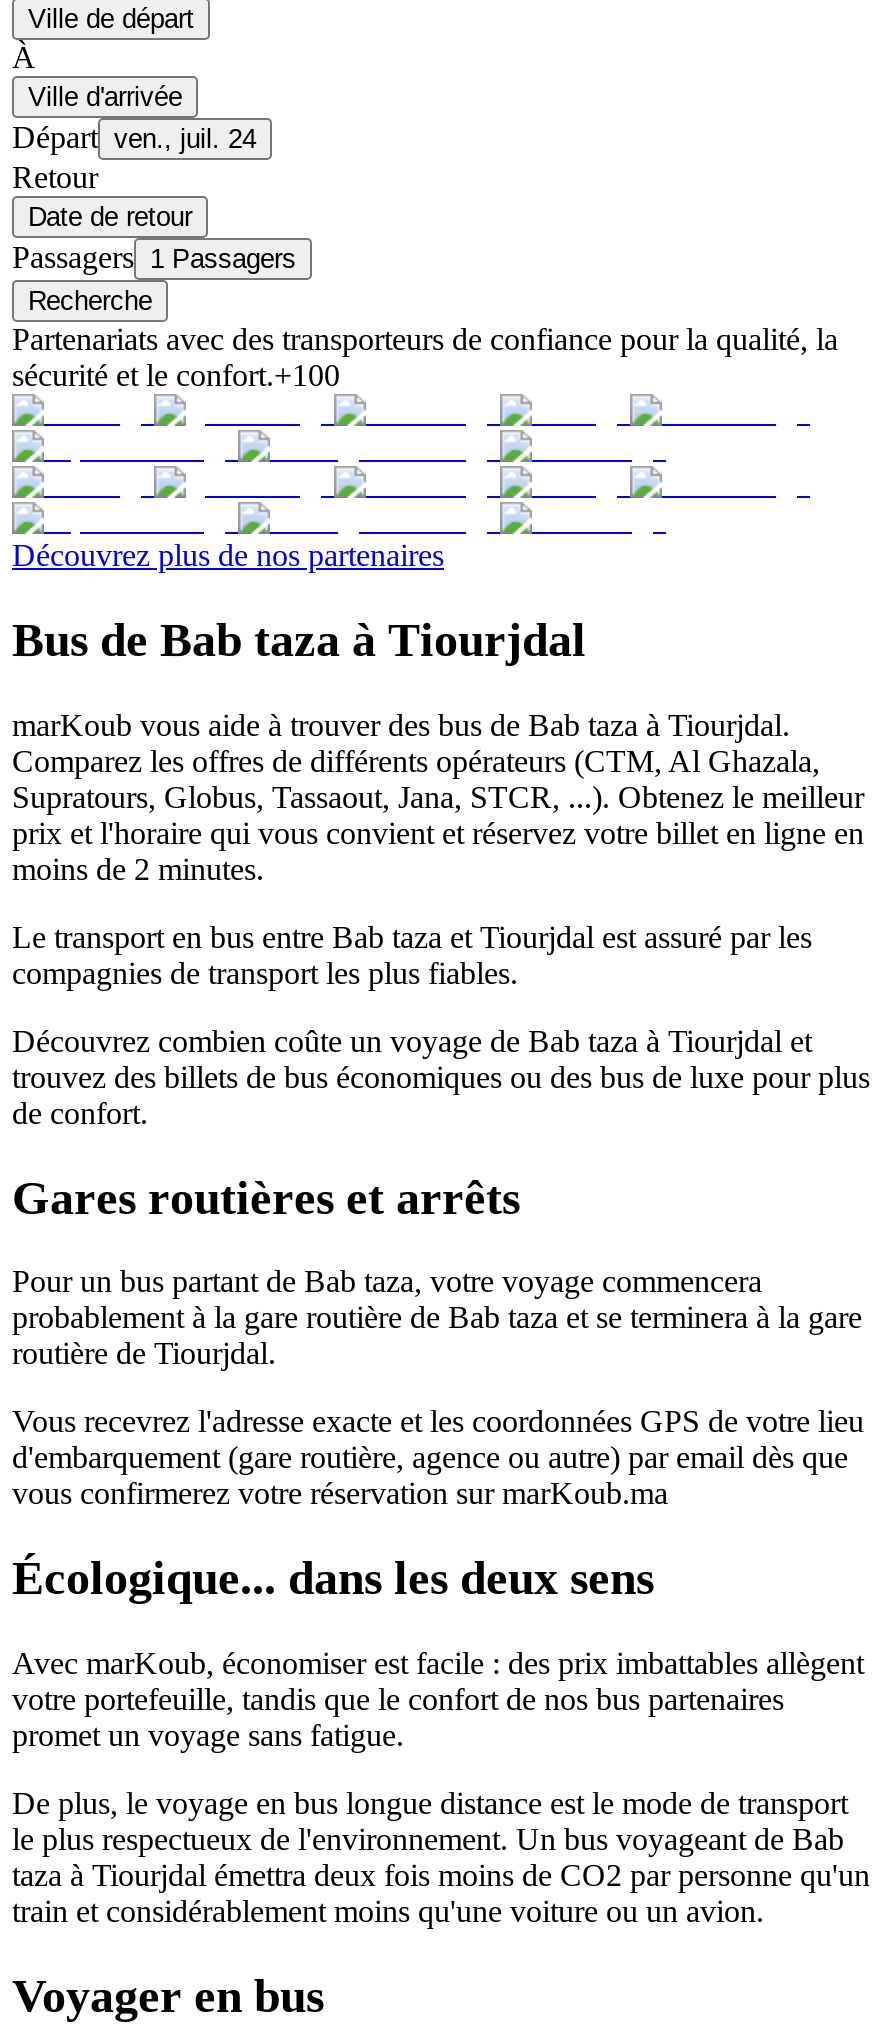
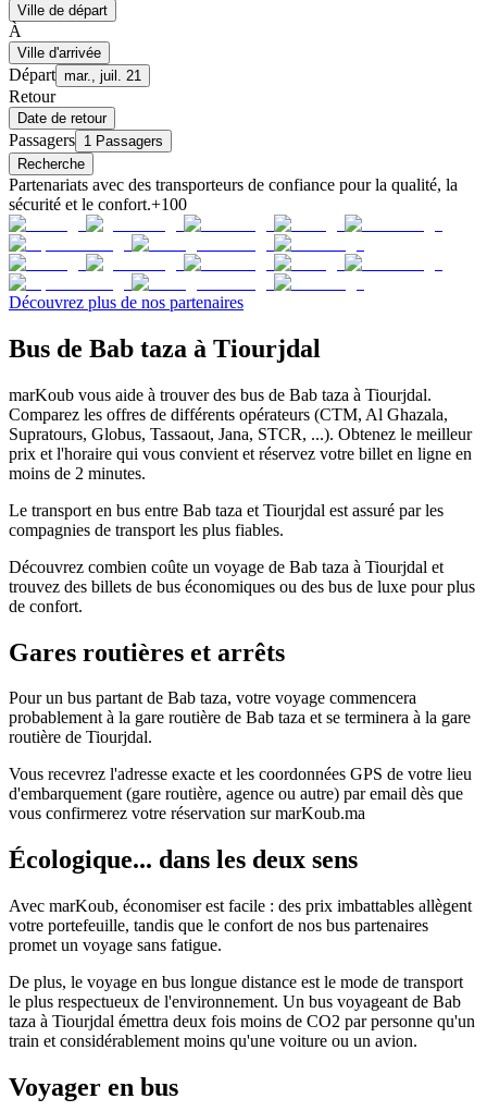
[12,120,256,154] Départ ven., juil. 24 -> [9,65,141,84] Départ mar., juil. 21

